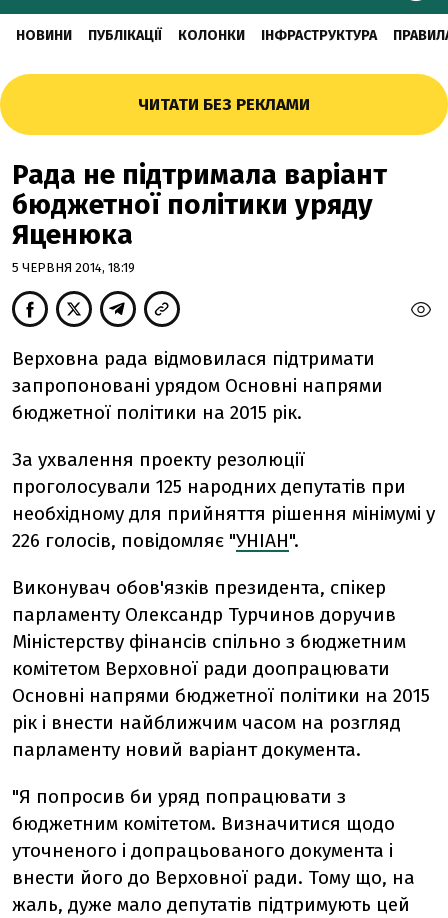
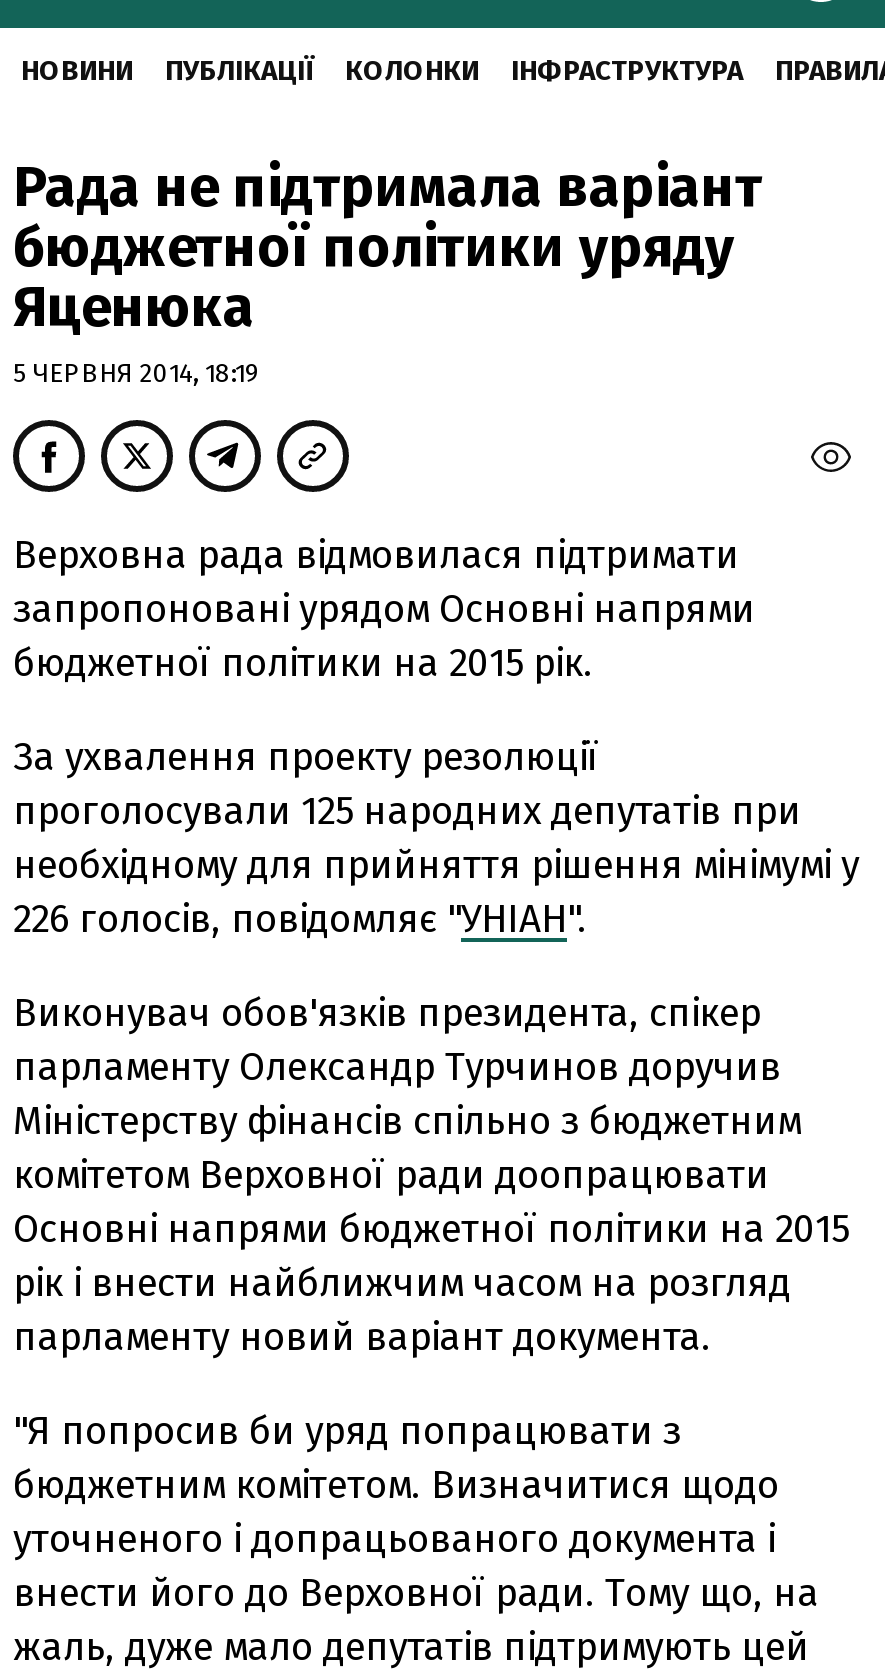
[138,94,310,115] ЧИТАТИ БЕЗ РЕКЛАМИ -> none

